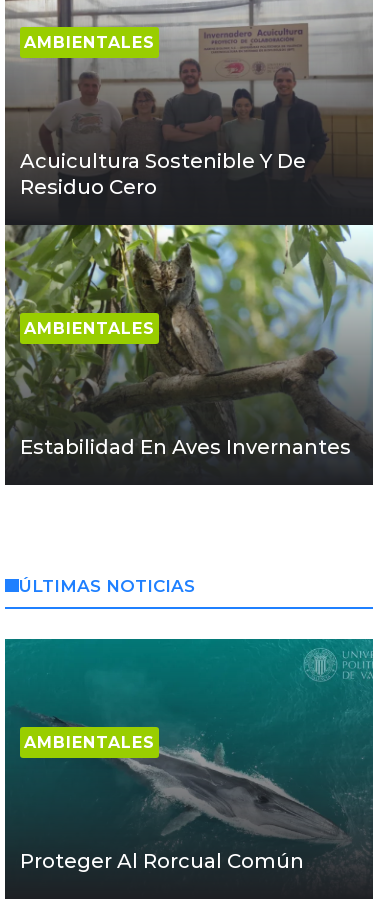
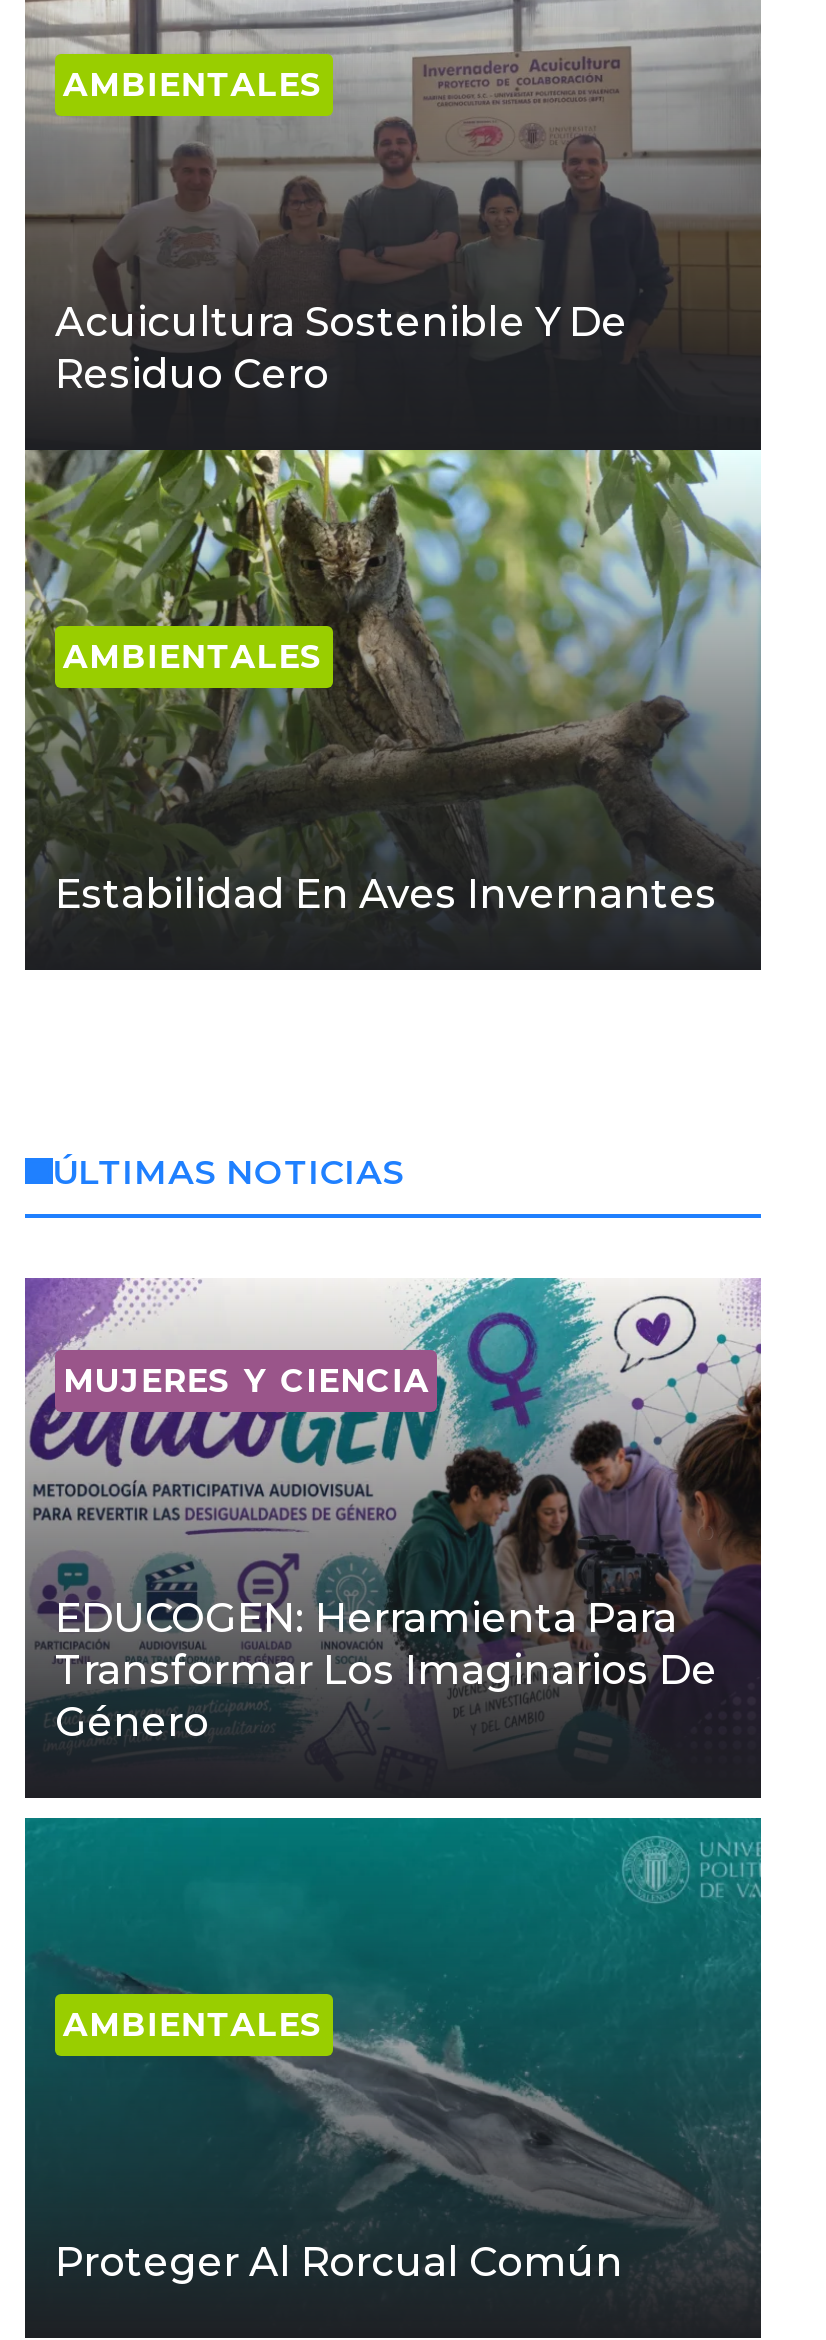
none -> [23,1276,761,1722] [image] | MUJERES Y CIENCIA
none -> [55,1593,717,1745] EDUCOGEN: Herramienta Para | Transformar Los Imaginarios De | Género

